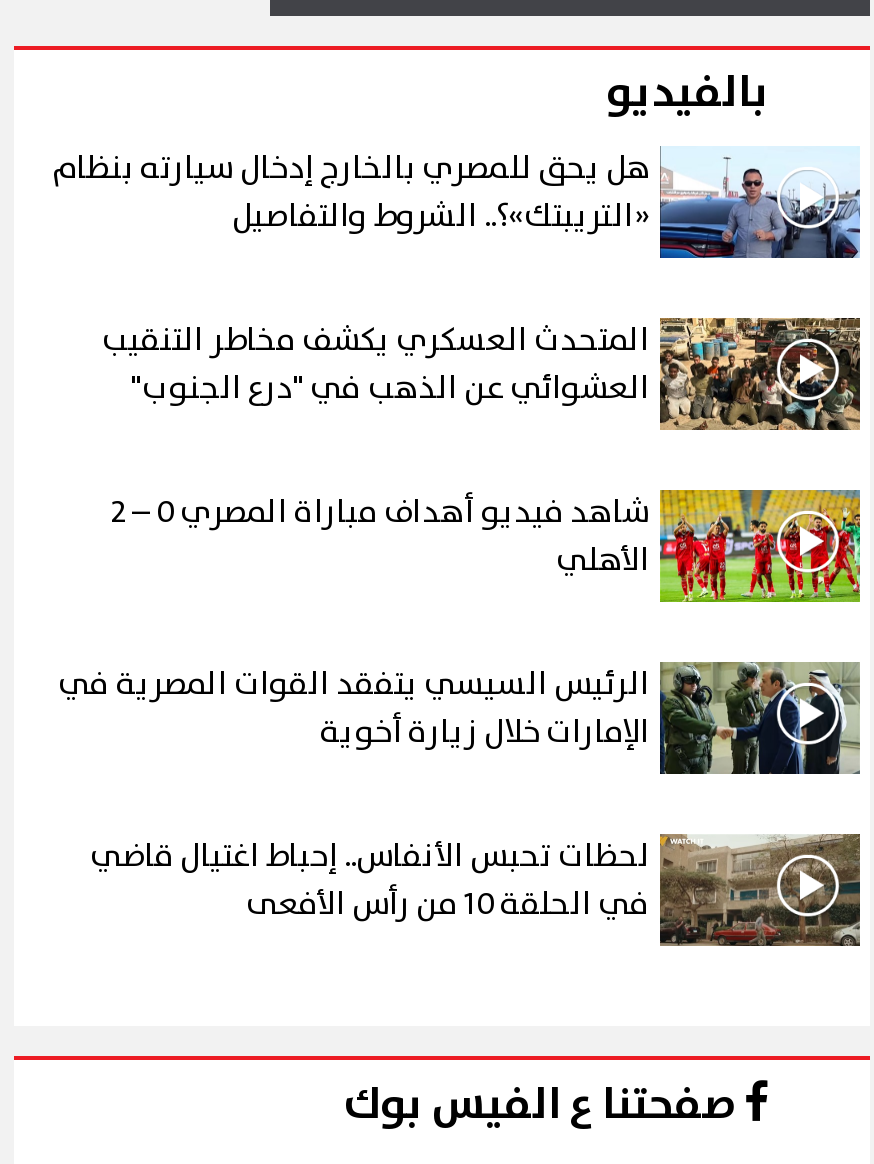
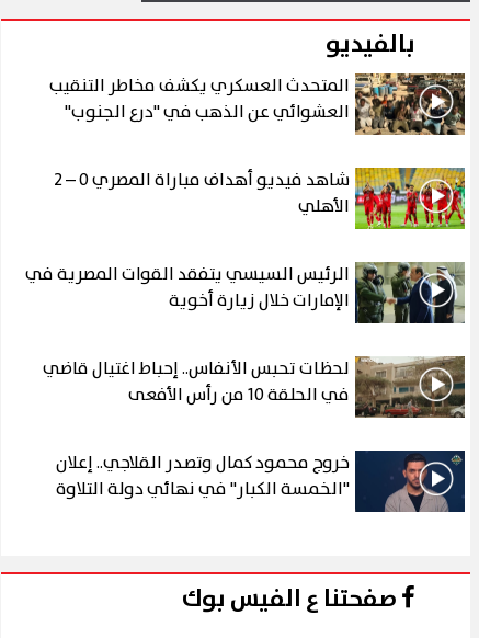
[52,144,862,260] [image] | هل يحق للمصري بالخارج إدخال سيارته بنظام | «التريبتك»؟.. الشروط والتفاصيل -> none
moved [58,314,864,882] -> [25,71,467,382]: [image] | المتحدث العسكري يكشف مخاطر التنقيب | العشوائي عن الذهب في "درع الجنوب" | الأهلي | الرئيس السيسي يتفقد القوات المصرية في | الإمارات خلال زيارة أخوية | لحظات تحبس الأنفاس.. إحباط اغتيال قاضي
moved [658,832,864,948] -> [354,355,467,419]: [image]
none -> [56,449,466,513] [image] | خروج محمود كمال وتصدر القلاجي.. إعلان | "الخمسة الكبار" في نهائي دولة التلاوة

